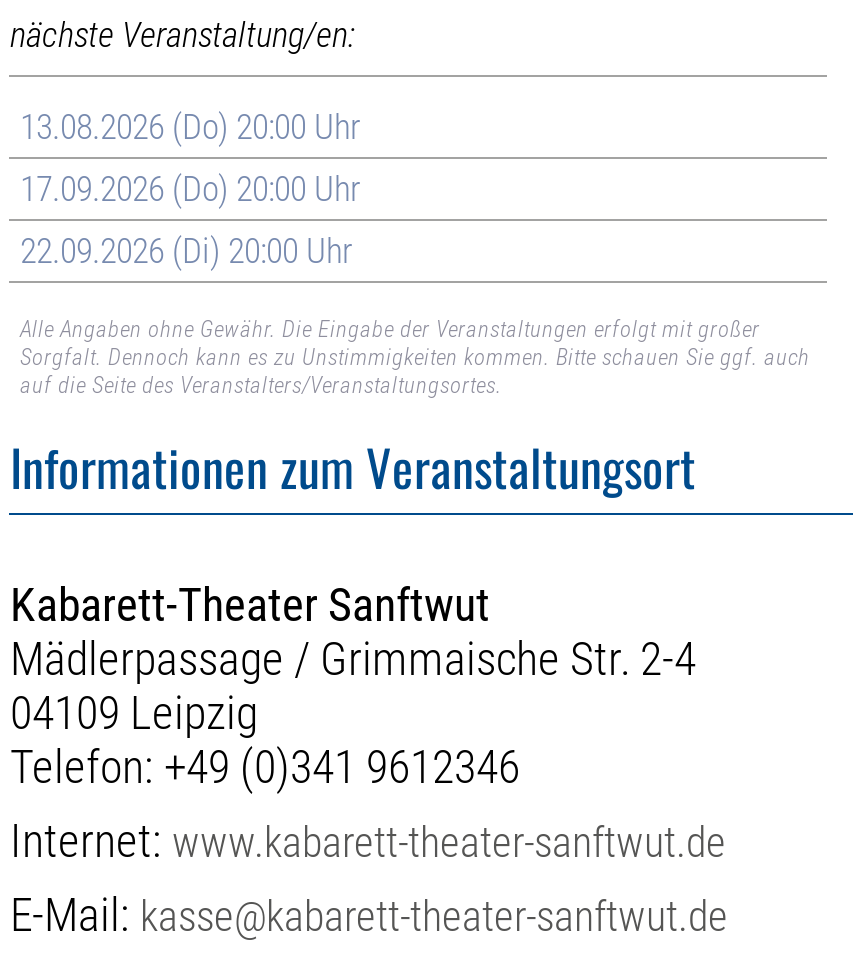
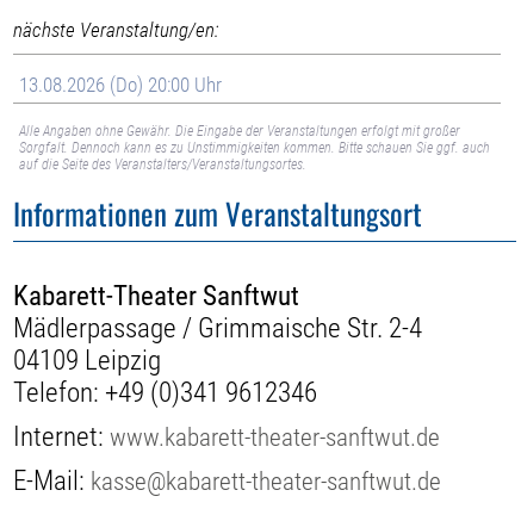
[20,168,360,270] 17.09.2026 (Do) 20:00 Uhr | 22.09.2026 (Di) 20:00 Uhr -> none

